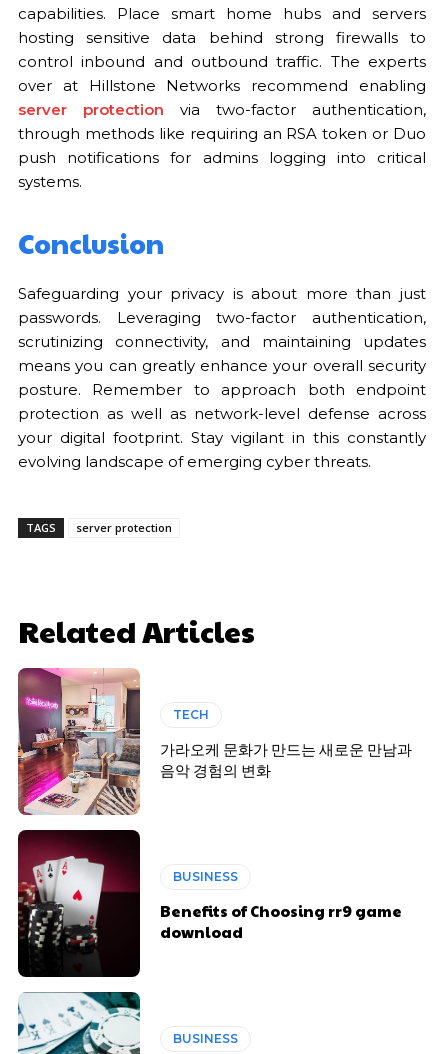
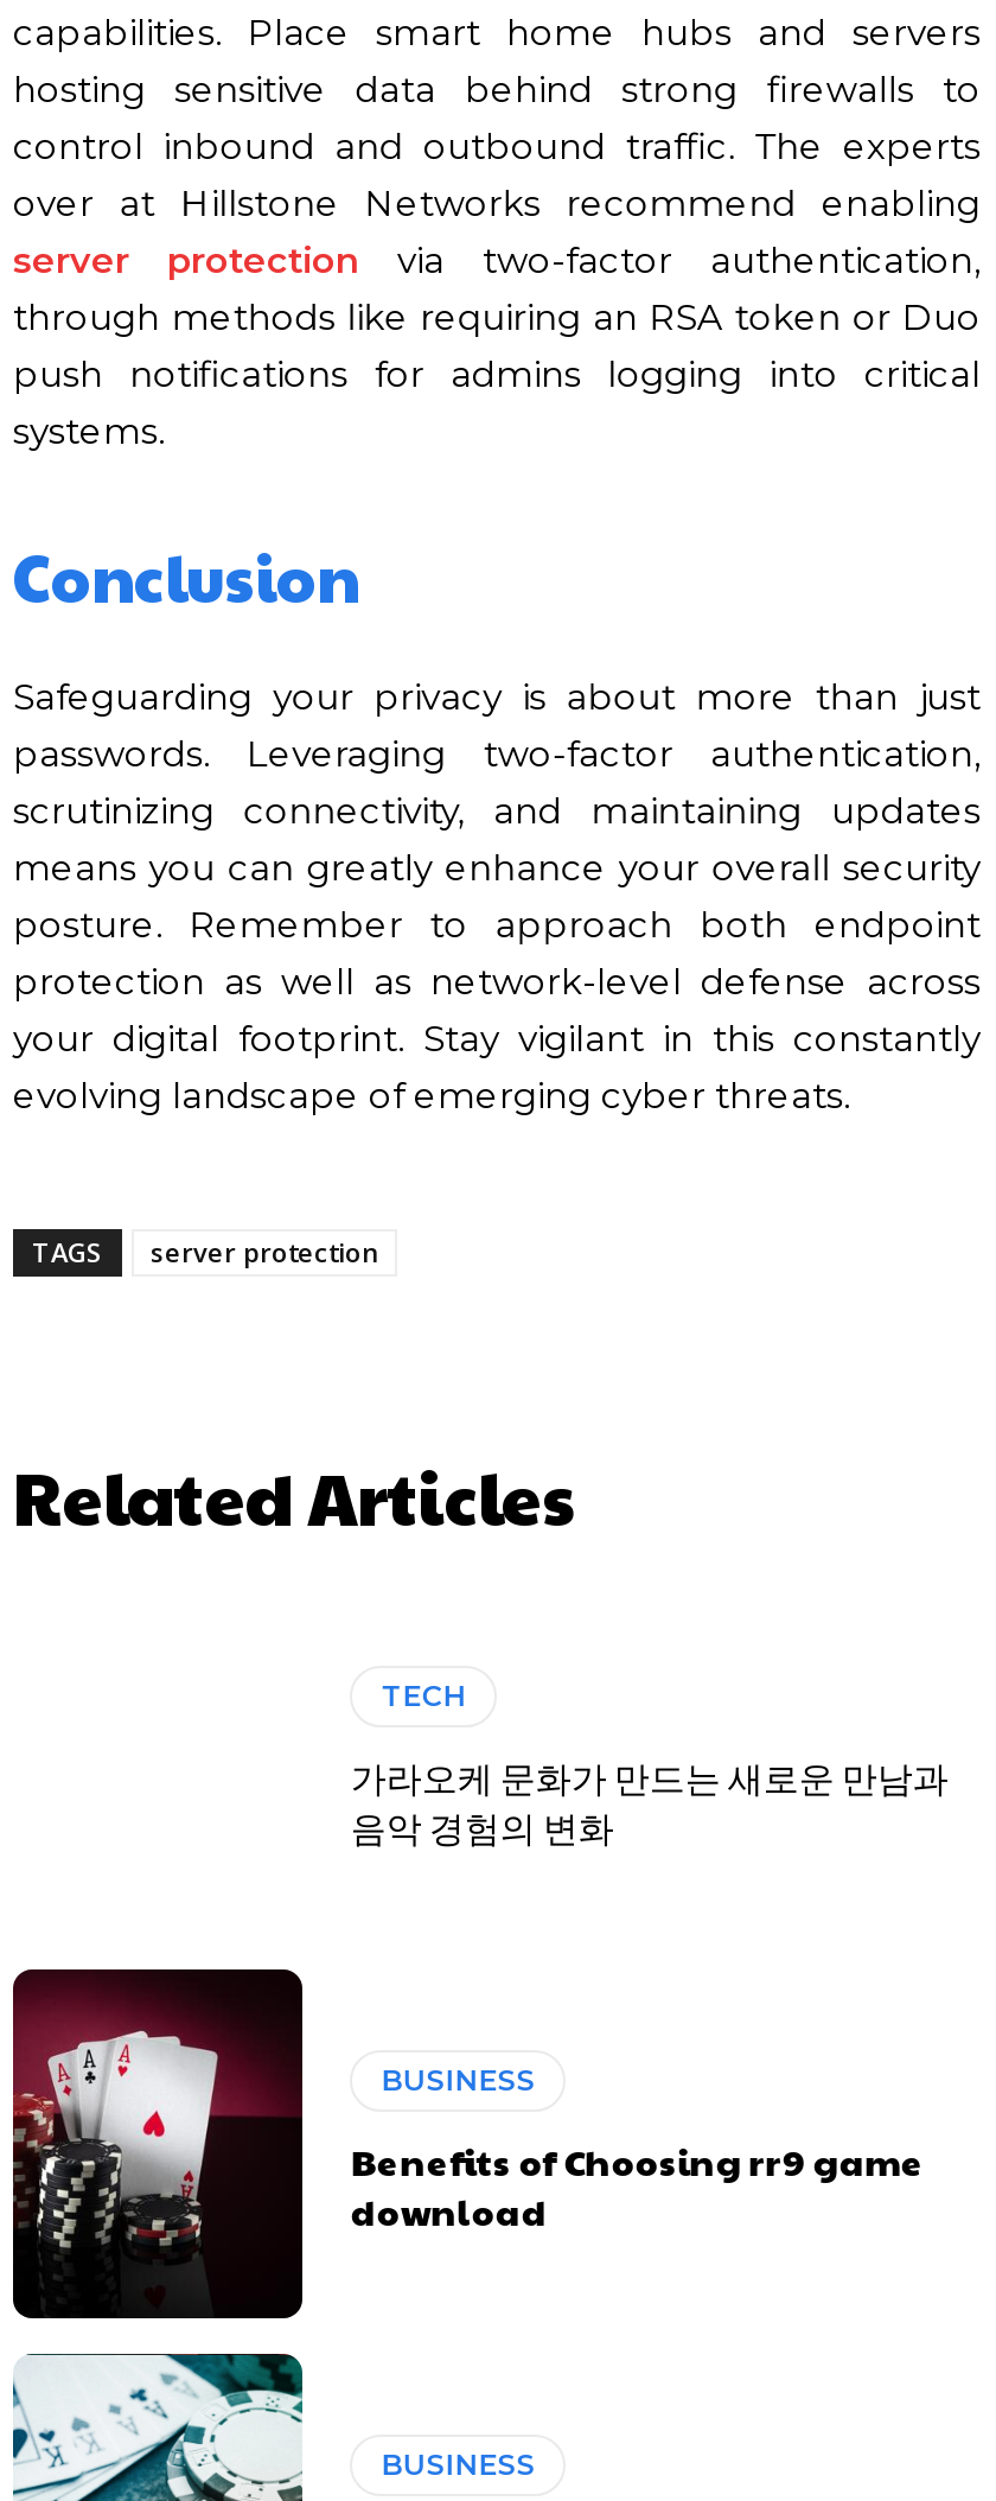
[17,667,141,816] [image] -> none

